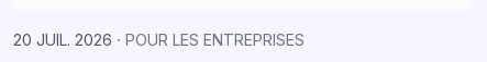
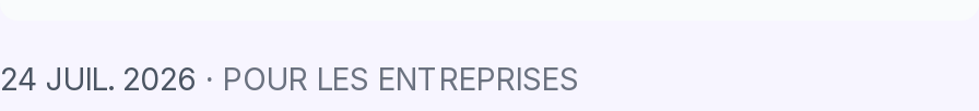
[13,30,305,49] 20 JUIL. 2026 POUR LES ENTREPRISES -> [0,60,579,97] 24 JUIL. 2026 POUR LES ENTREPRISES

